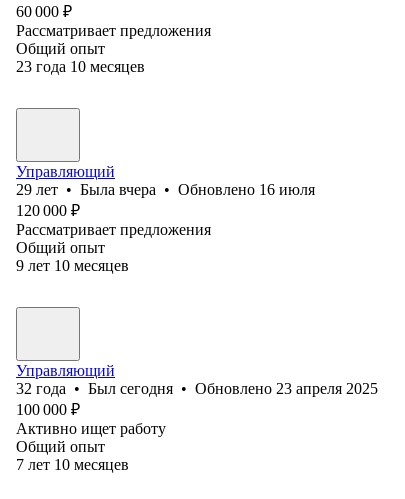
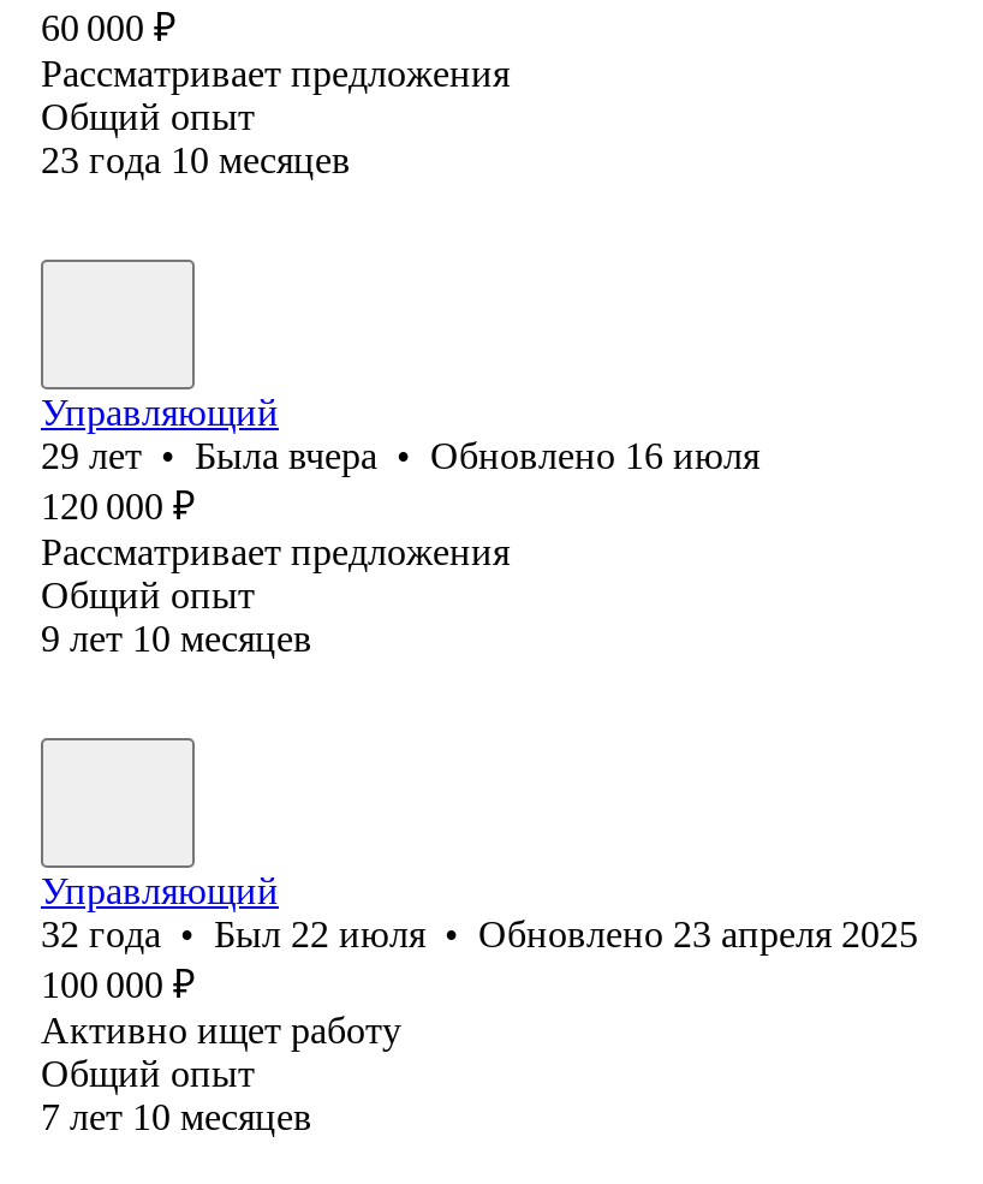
[16,380,378,397] 32 года • Был сегодня • Обновлено 23 апреля 2025 -> [41,913,918,954] 32 года • Был 22 июля • Обновлено 23 апреля 2025

